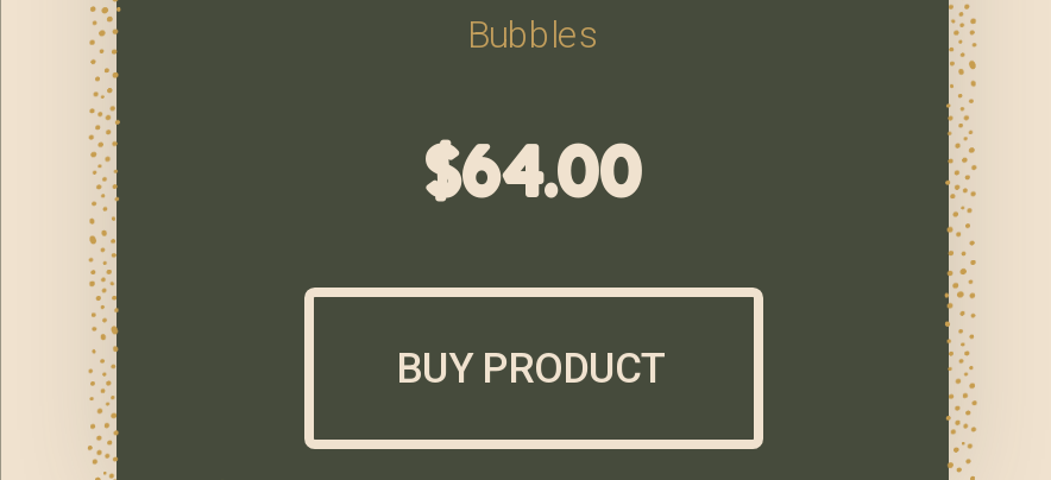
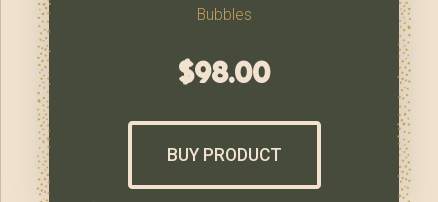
[423,113,642,225] $64.00 -> [178,48,270,95] $98.00

